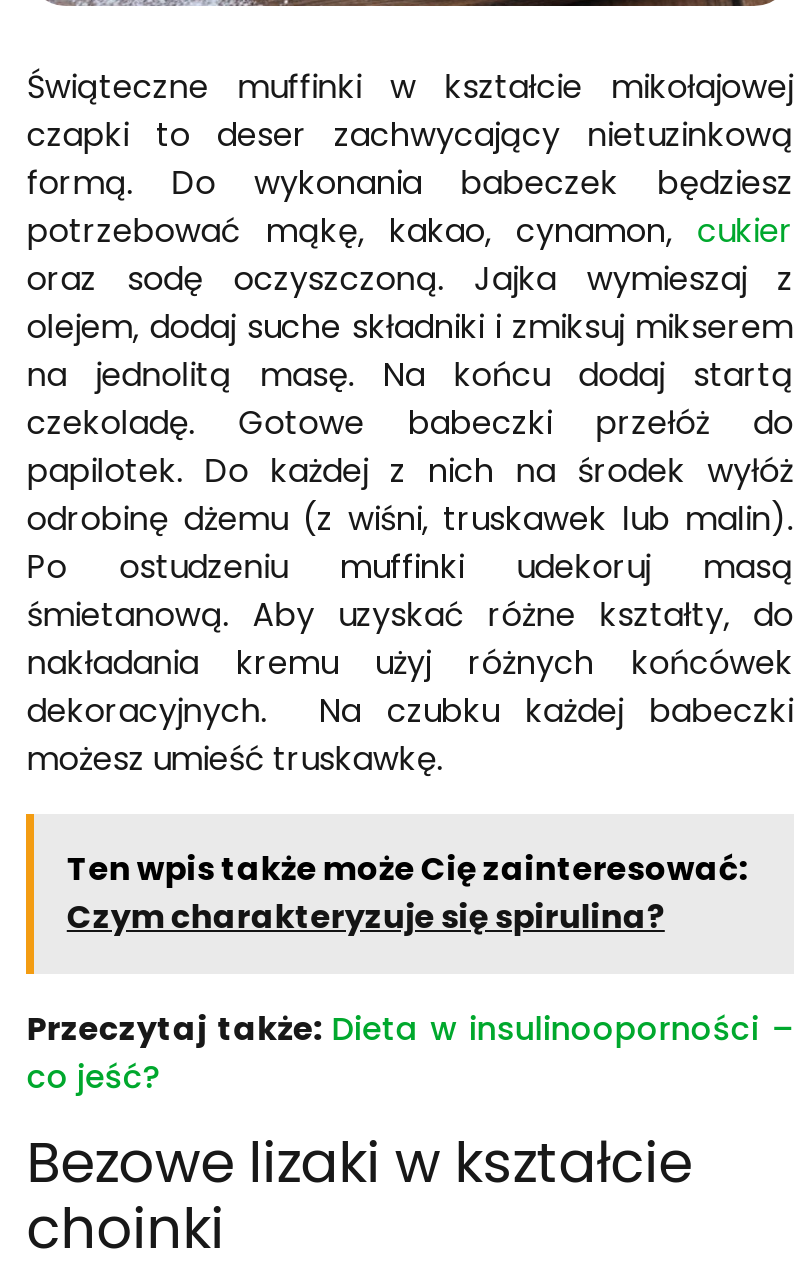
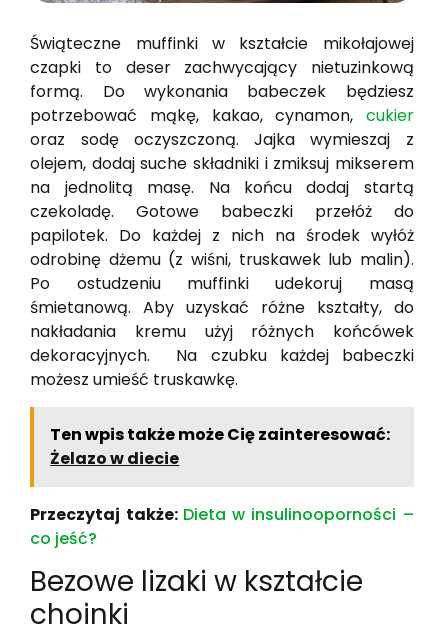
[67,893,665,939] Czym charakteryzuje się spirulina? -> [50,447,179,470] Żelazo w diecie

